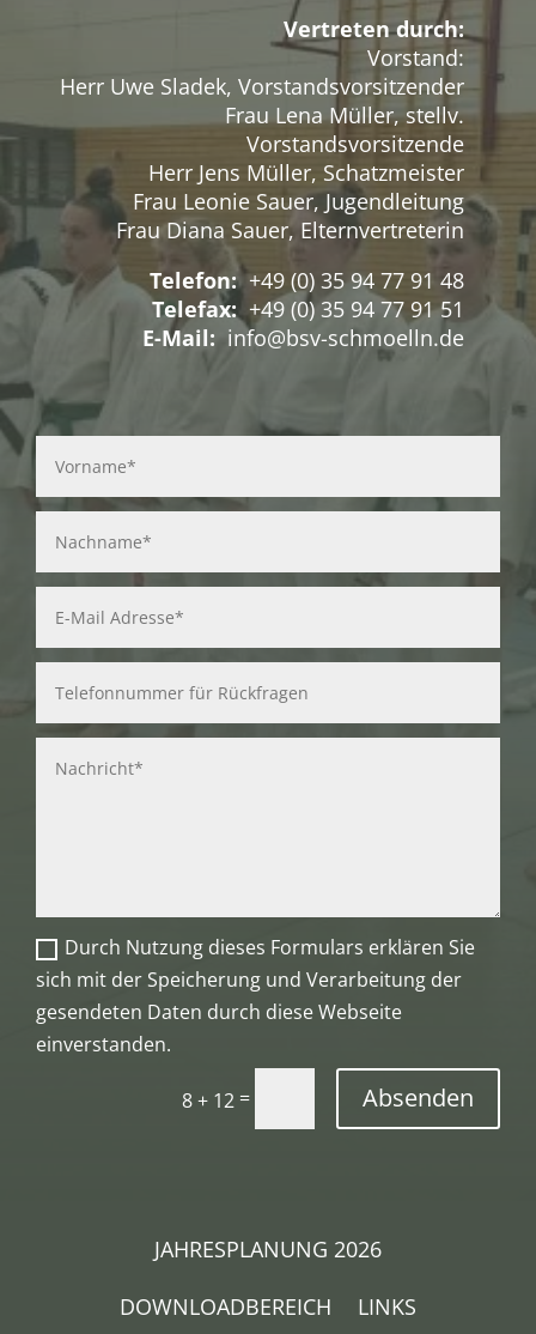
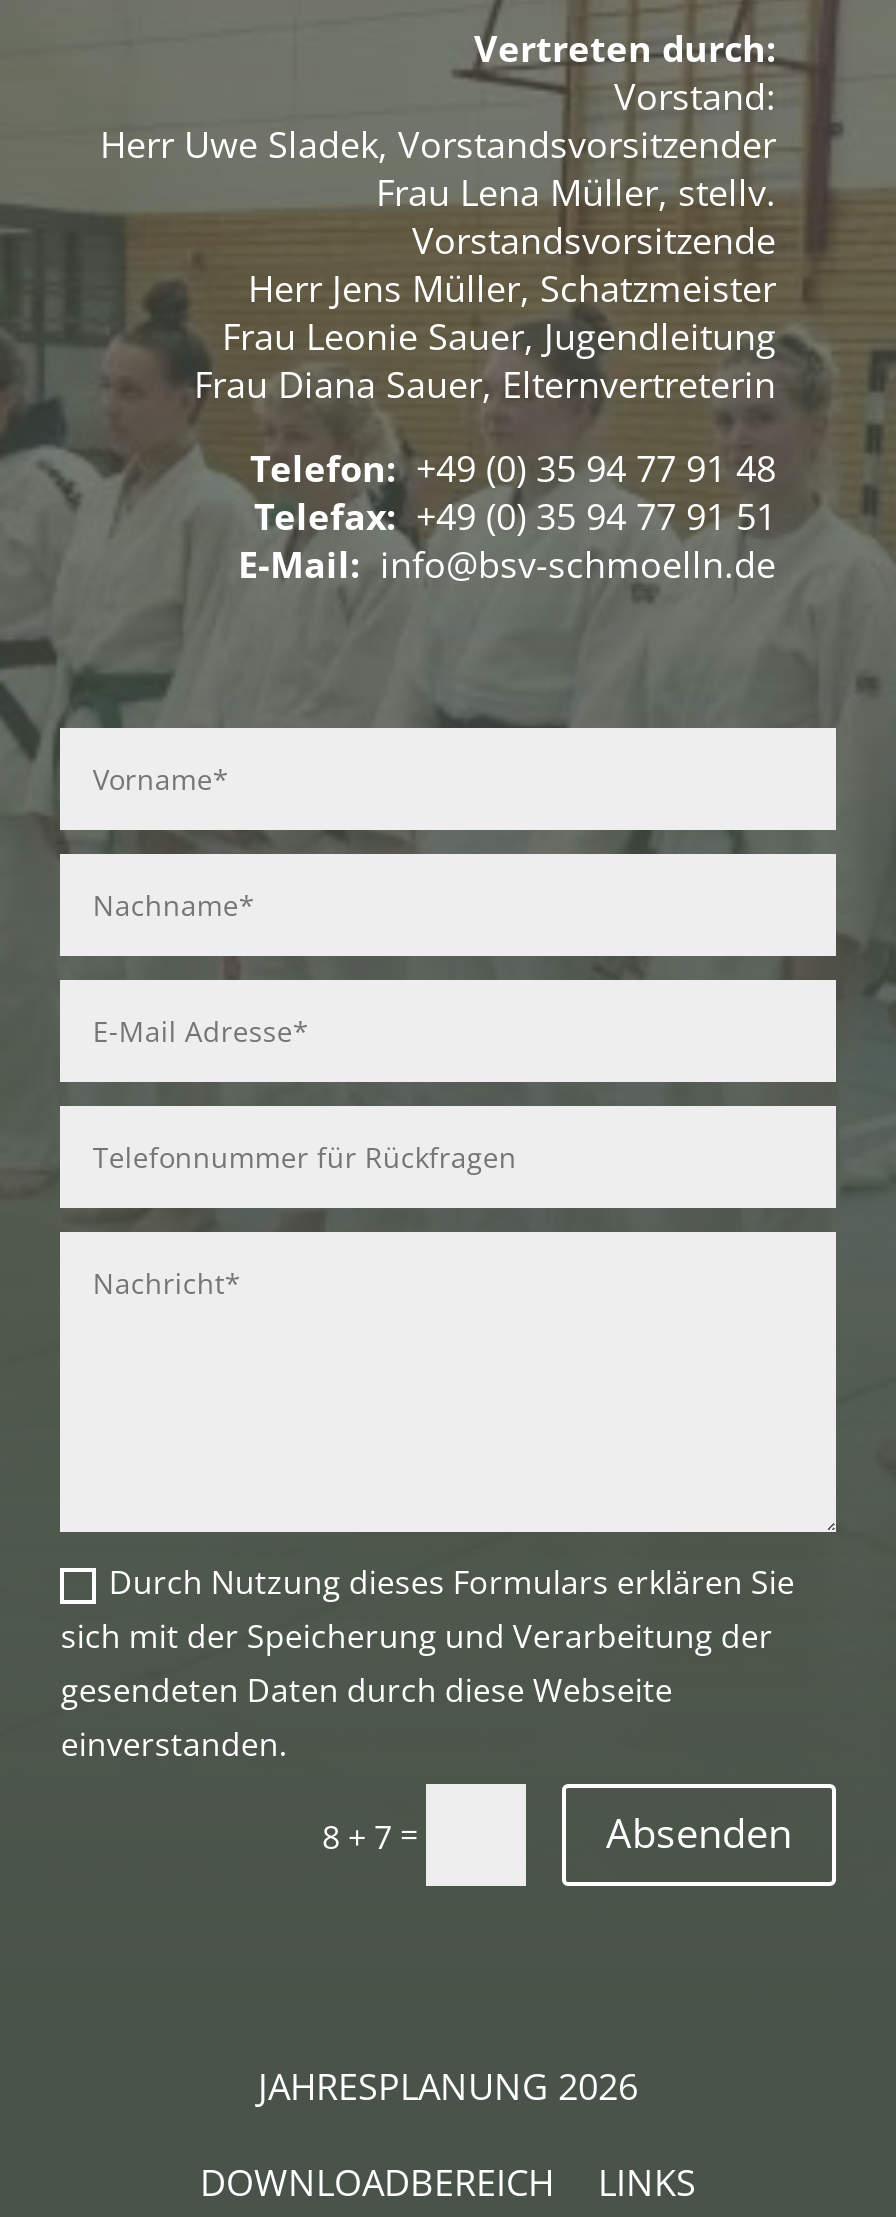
[182,1085,255,1113] 8 + 12 = -> [322,1812,426,1859] 8 + 7 =

